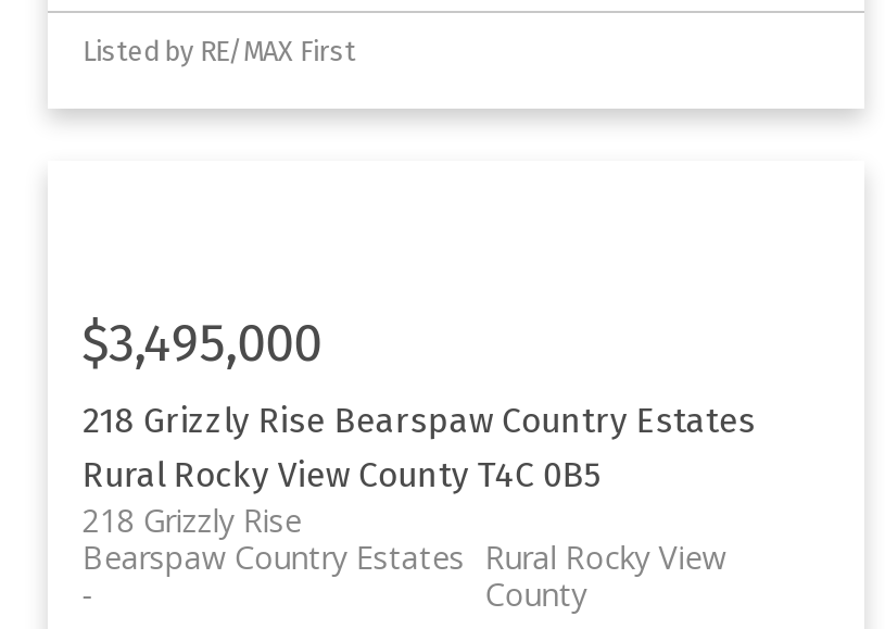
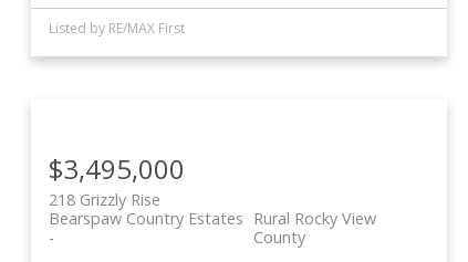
[82,312,321,373] $3,495,000 -> none
[82,399,755,495] 218 Grizzly Rise Bearspaw Country Estates | Rural Rocky View County T4C 0B5 -> [48,150,185,187] $3,495,000

